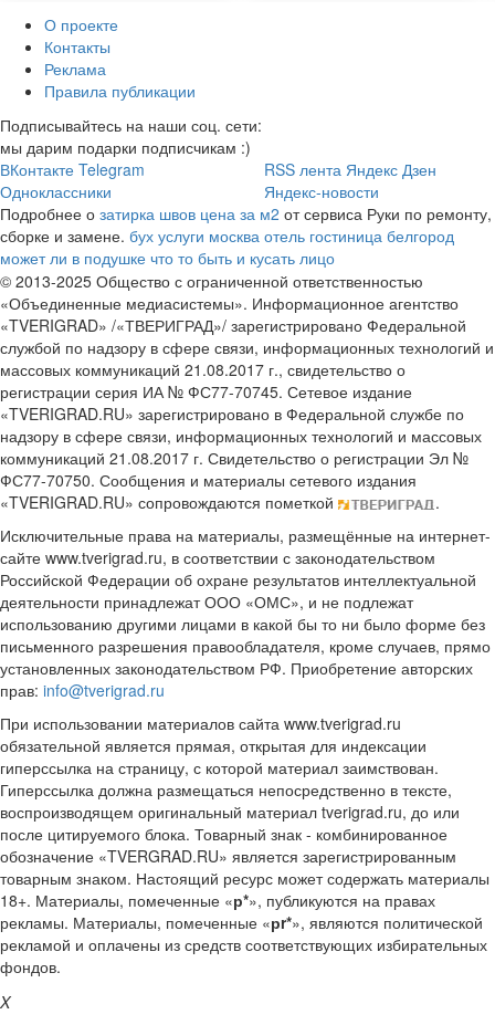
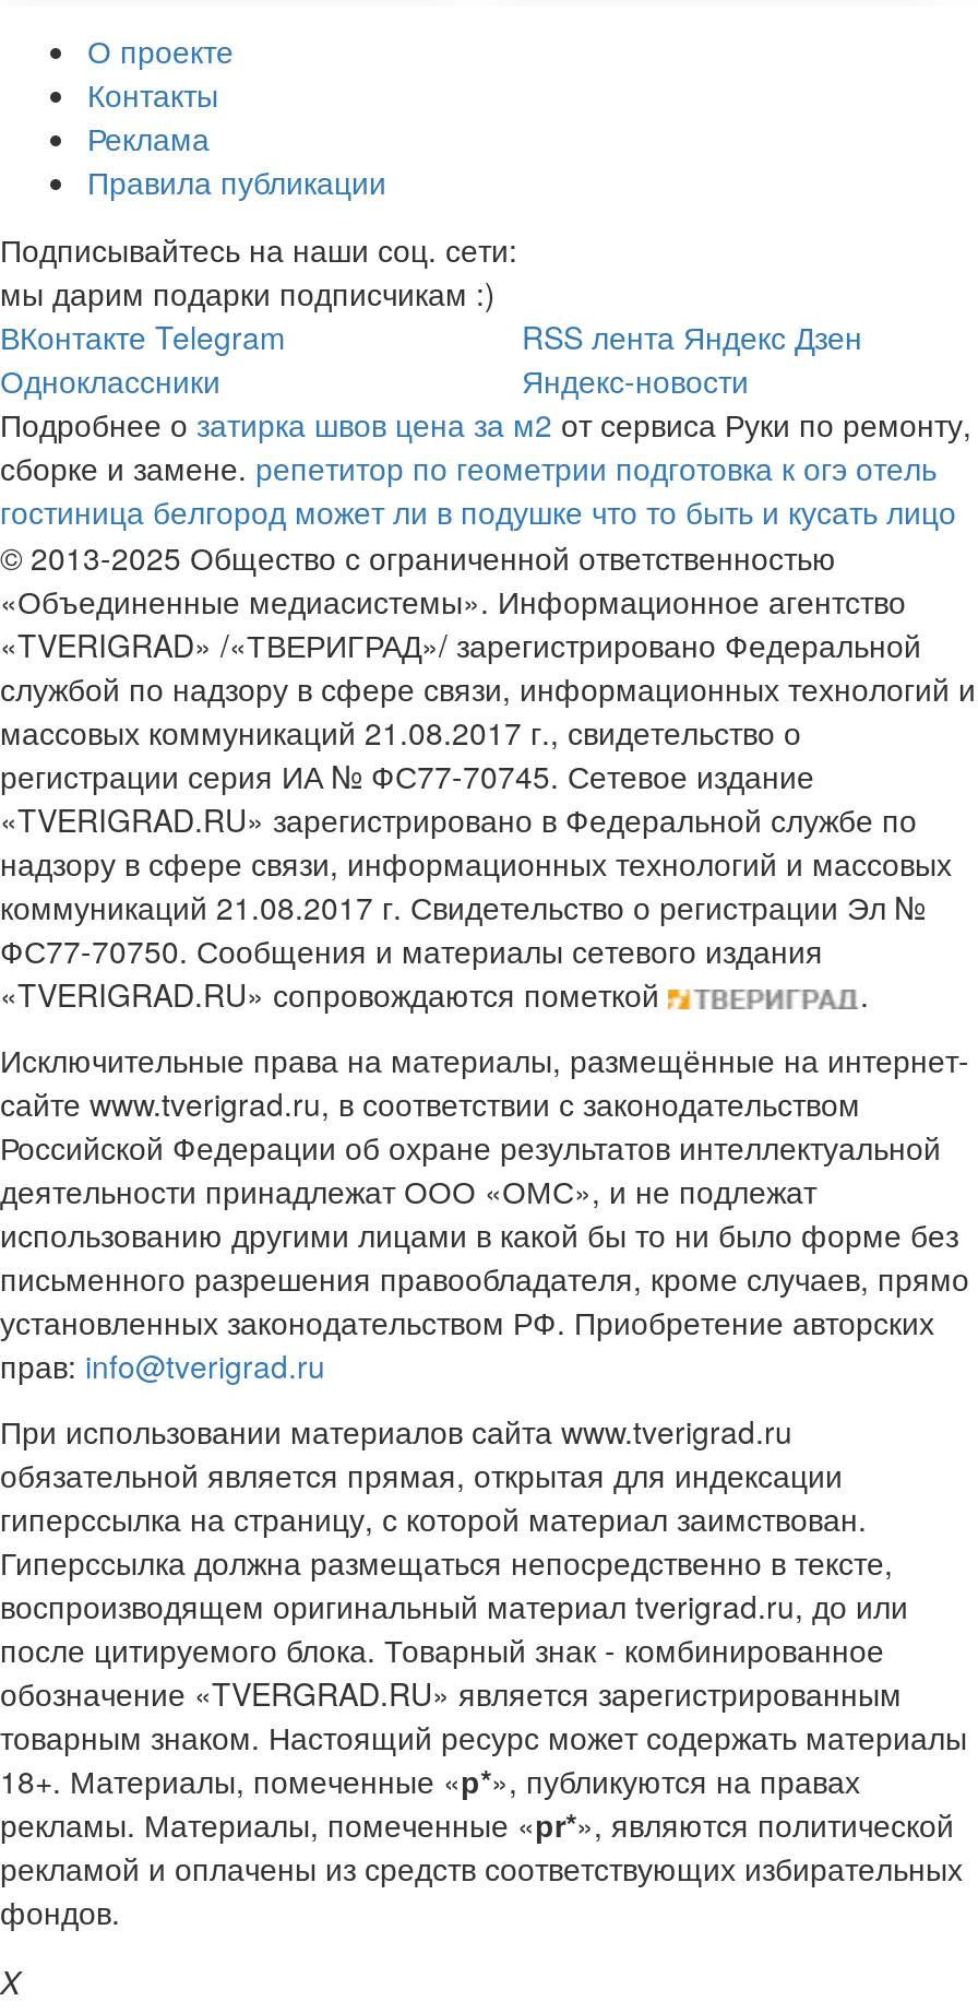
[0,225,454,269] сборке и замене. бух услуги москва отель гостиница белгород | может ли в подушке что то быть и кусать лицо -> [0,446,956,533] сборке и замене. репетитор по геометрии подготовка к огэ отель | гостиница белгород может ли в подушке что то быть и кусать лицо

